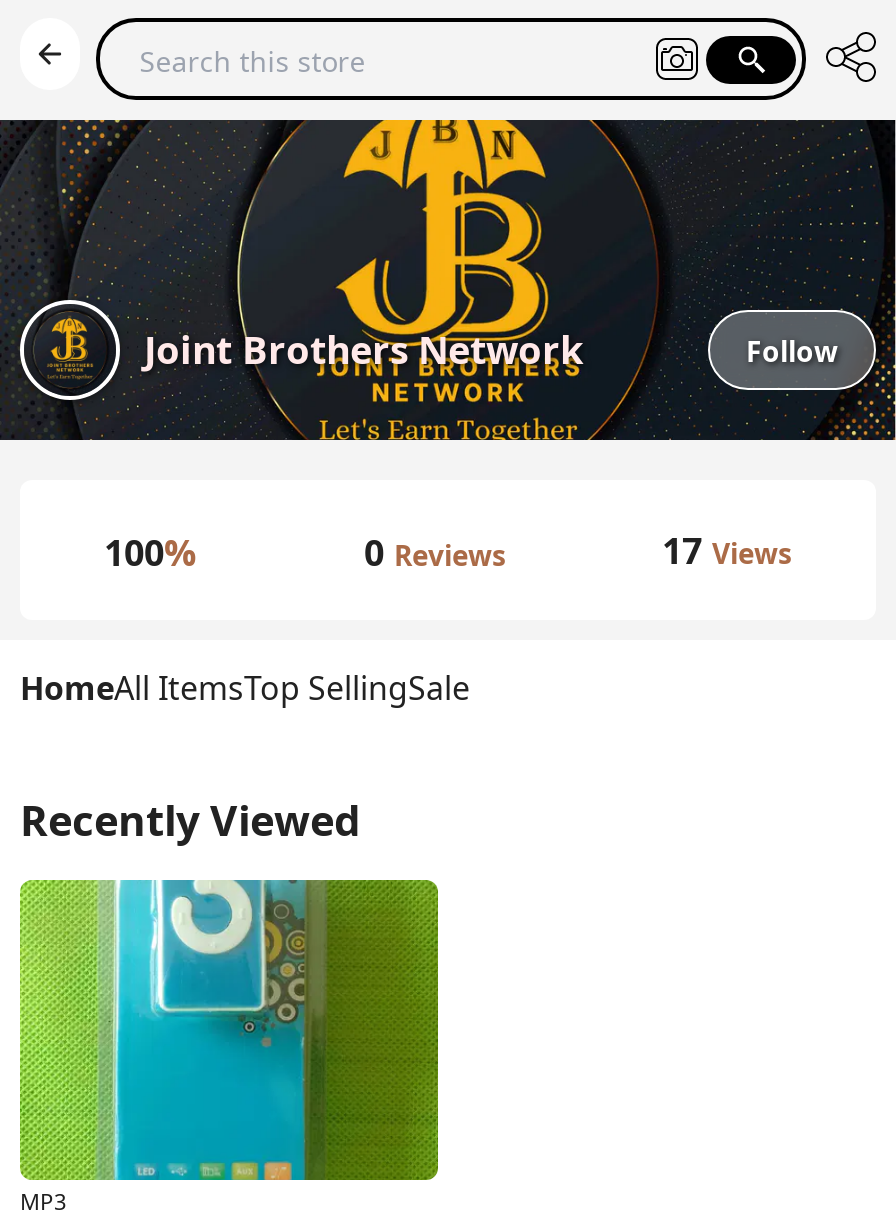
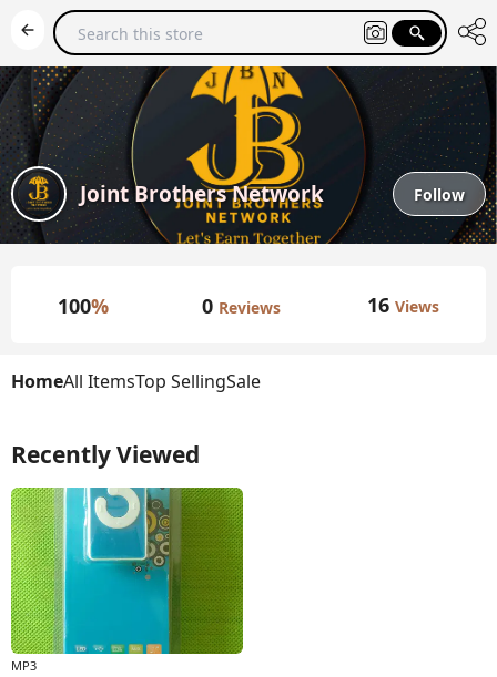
[662,526,792,574] 17 Views -> [367,291,439,318] 16 Views

